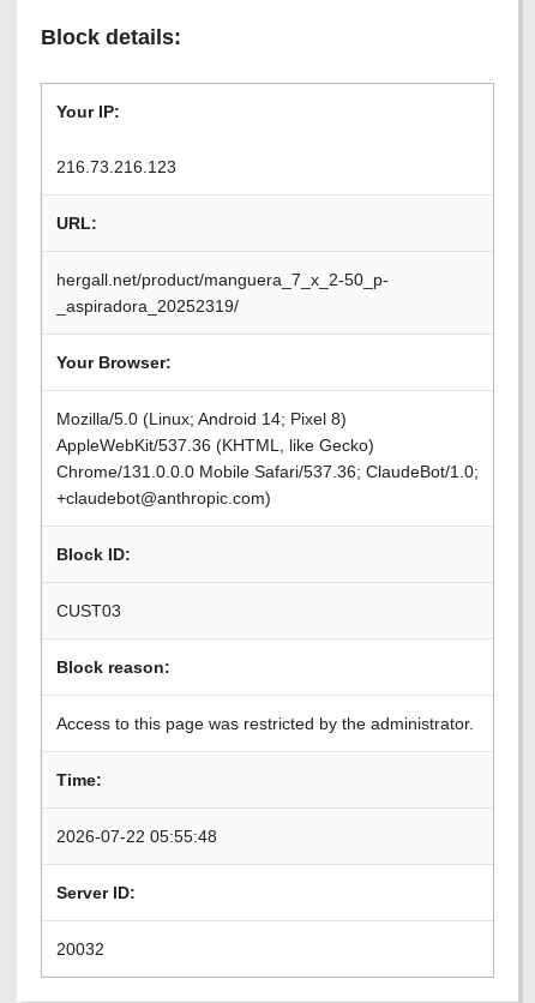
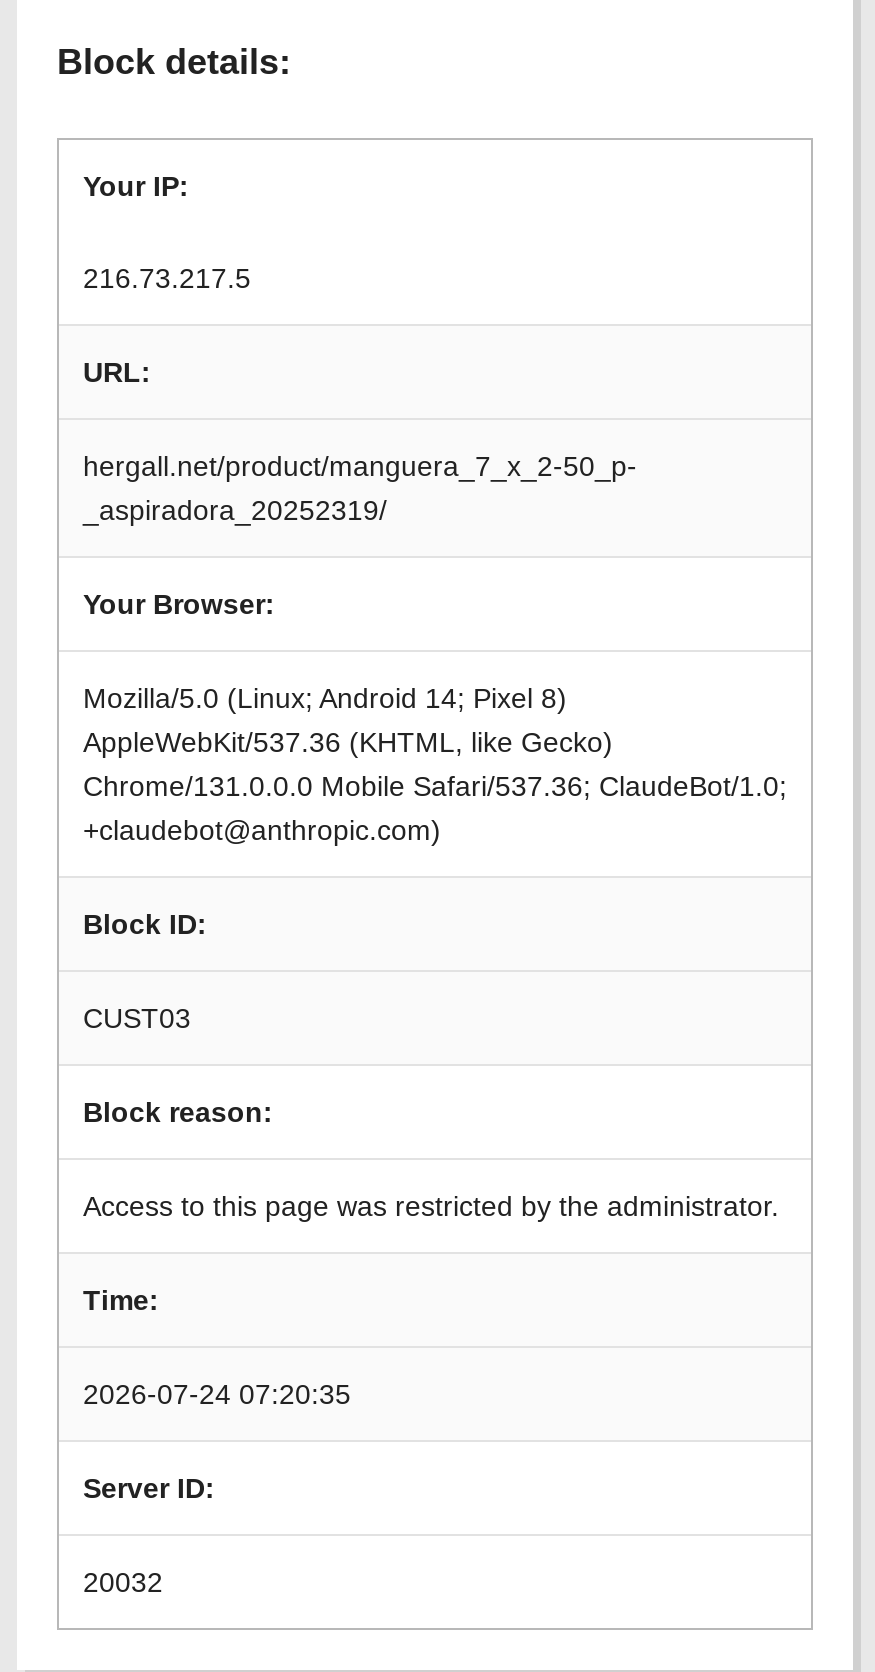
[56,157,176,176] 216.73.216.123 -> [83,262,251,294] 216.73.217.5
[56,827,217,846] 2026-07-22 05:55:48 -> [83,1378,351,1410] 2026-07-24 07:20:35

